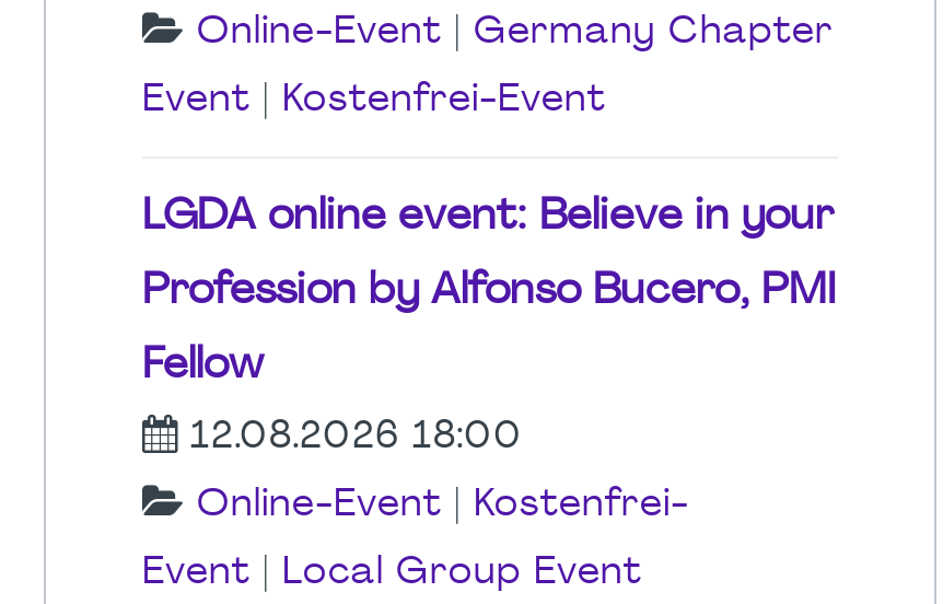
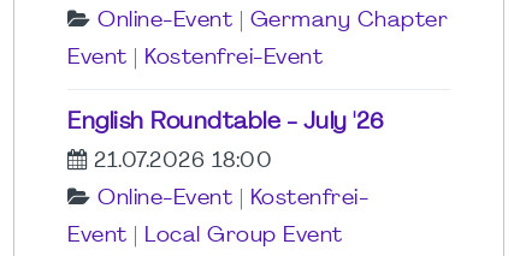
[142,195,837,456] LGDA online event: Believe in your | Profession by Alfonso Bucero, PMI | Fellow | 12.08.2026 18:00 -> [67,110,385,172] English Roundtable - July '26 | 21.07.2026 18:00

